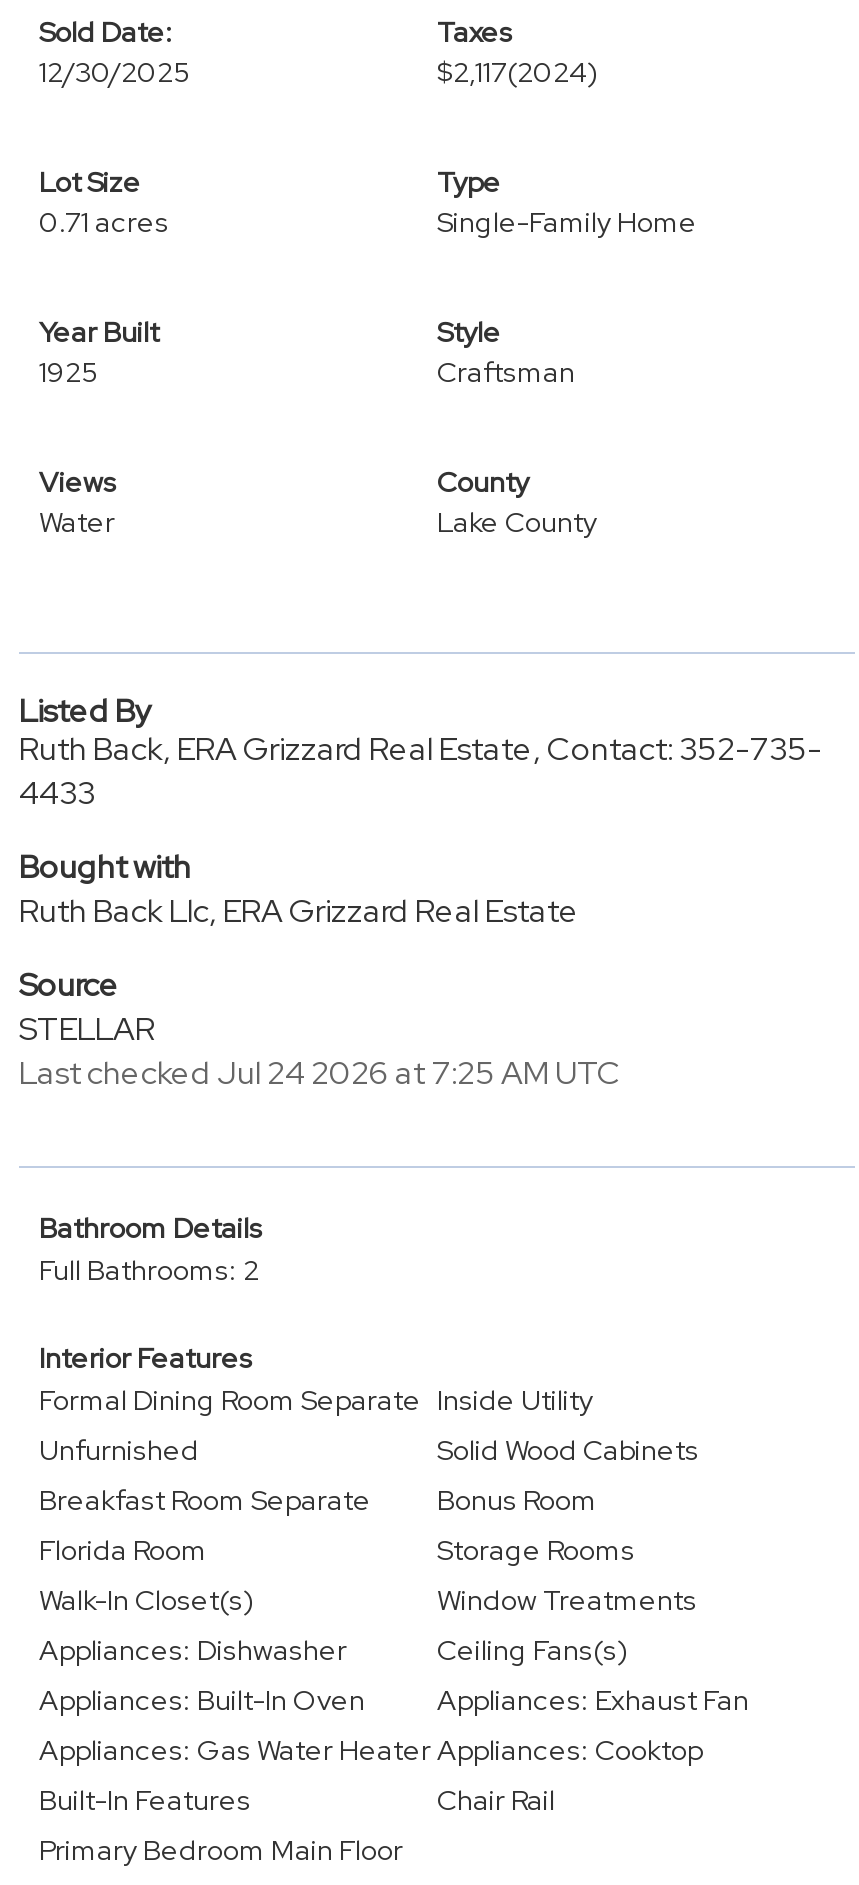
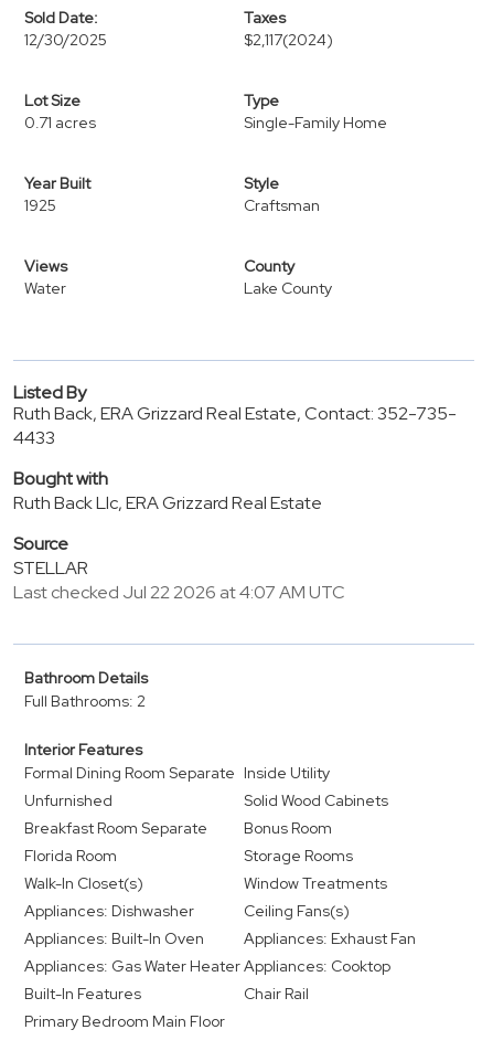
[19,1052,621,1094] Last checked Jul 24 2026 at 7:25 AM UTC -> [13,581,345,604] Last checked Jul 22 2026 at 4:07 AM UTC

